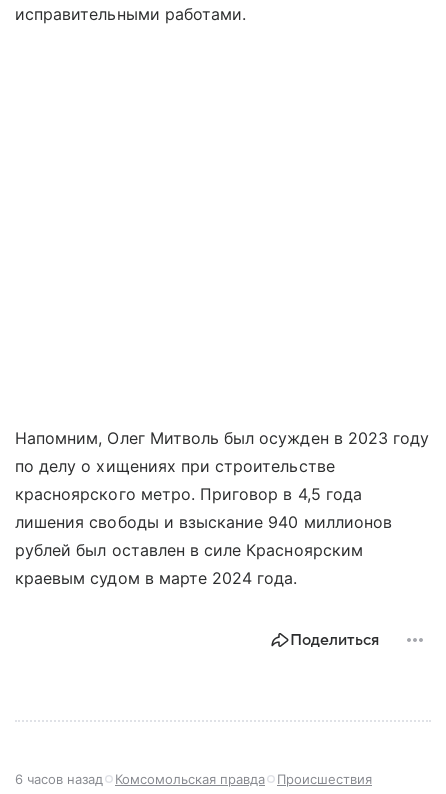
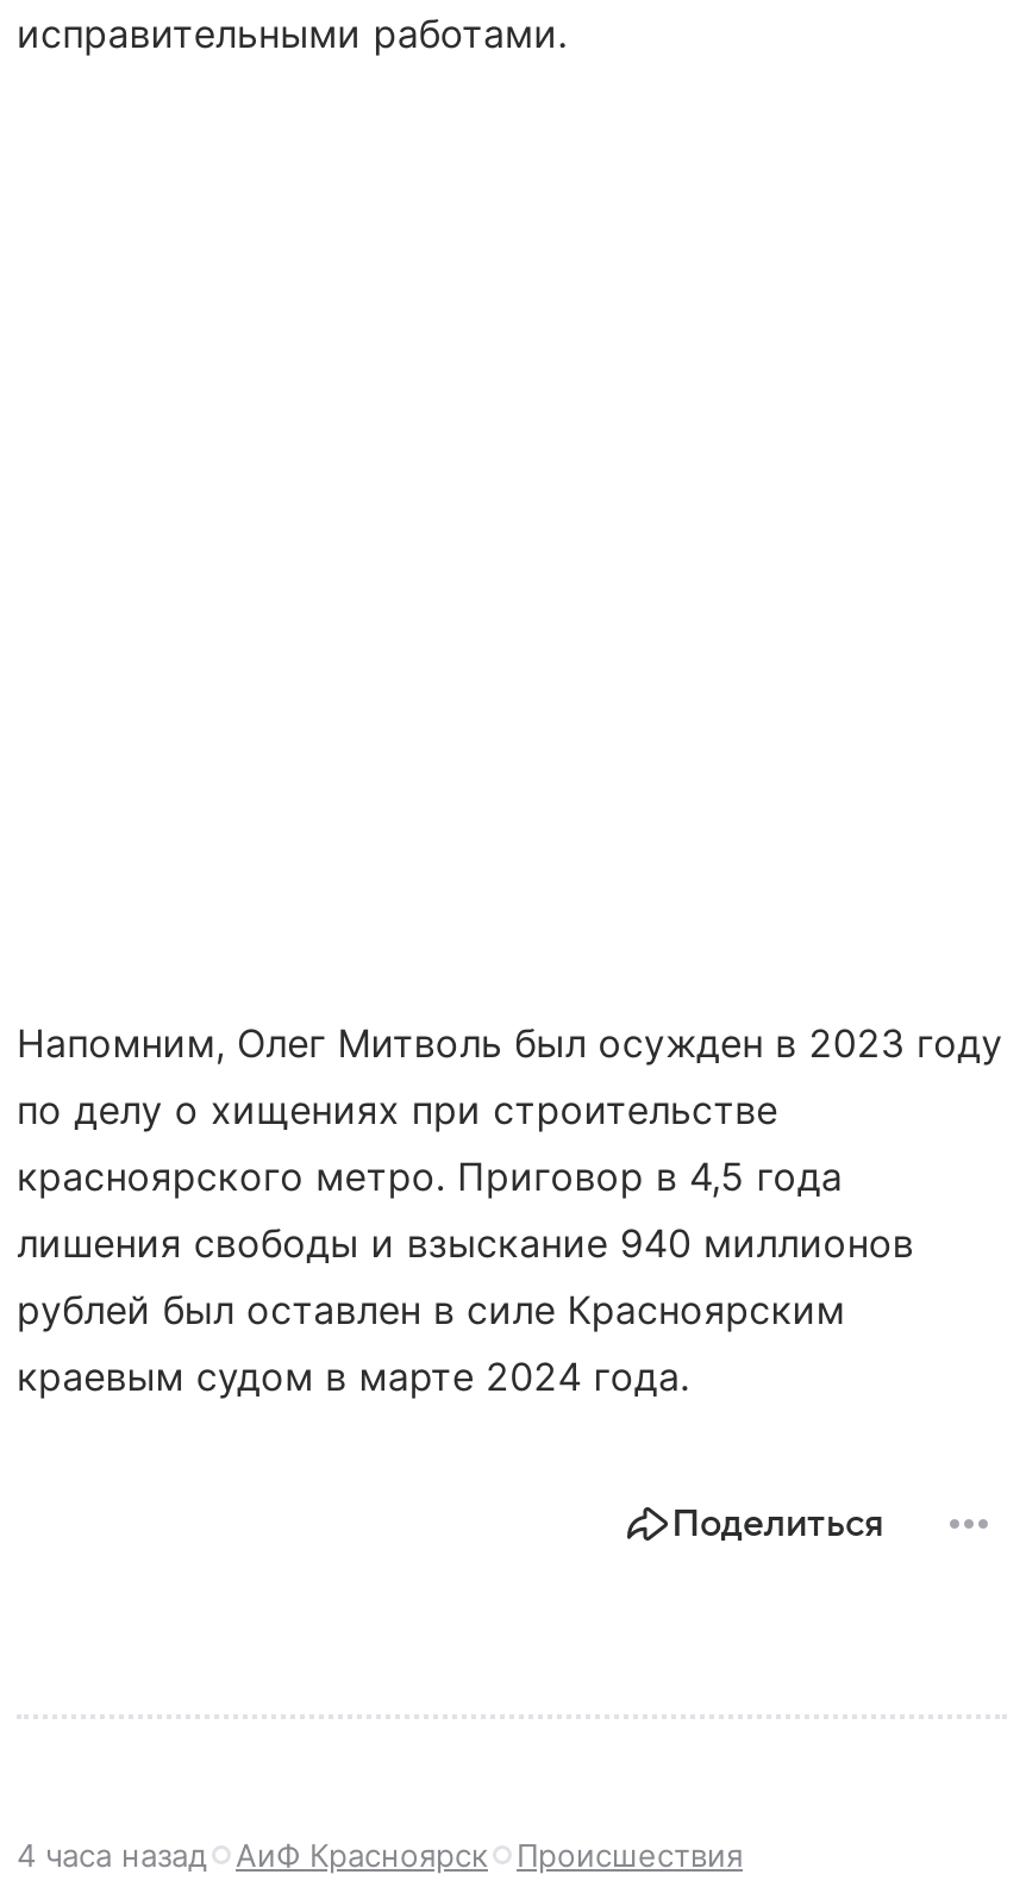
[15,771,265,787] 6 часов назад | Комсомольская правда -> [17,1836,488,1874] 4 часа назад | АиФ Красноярск

